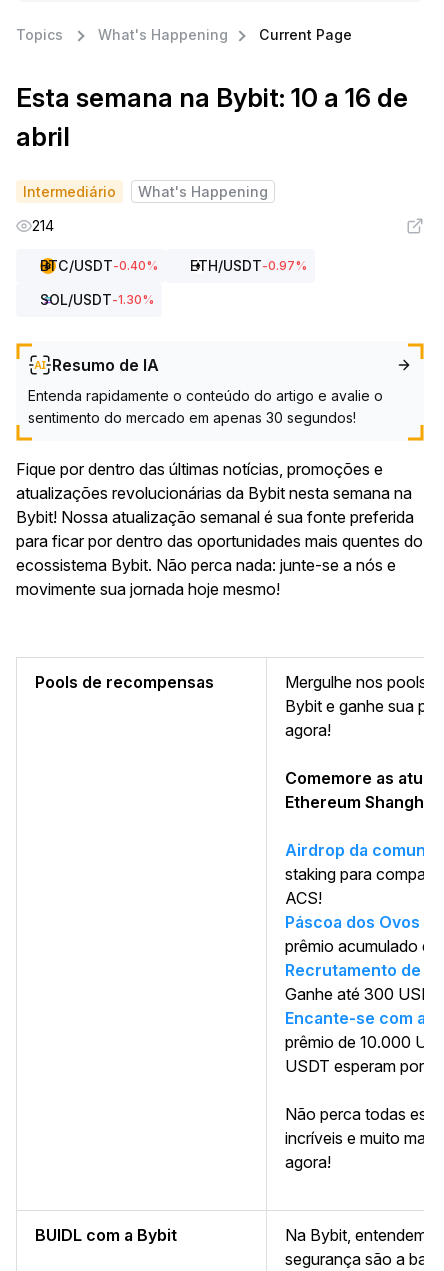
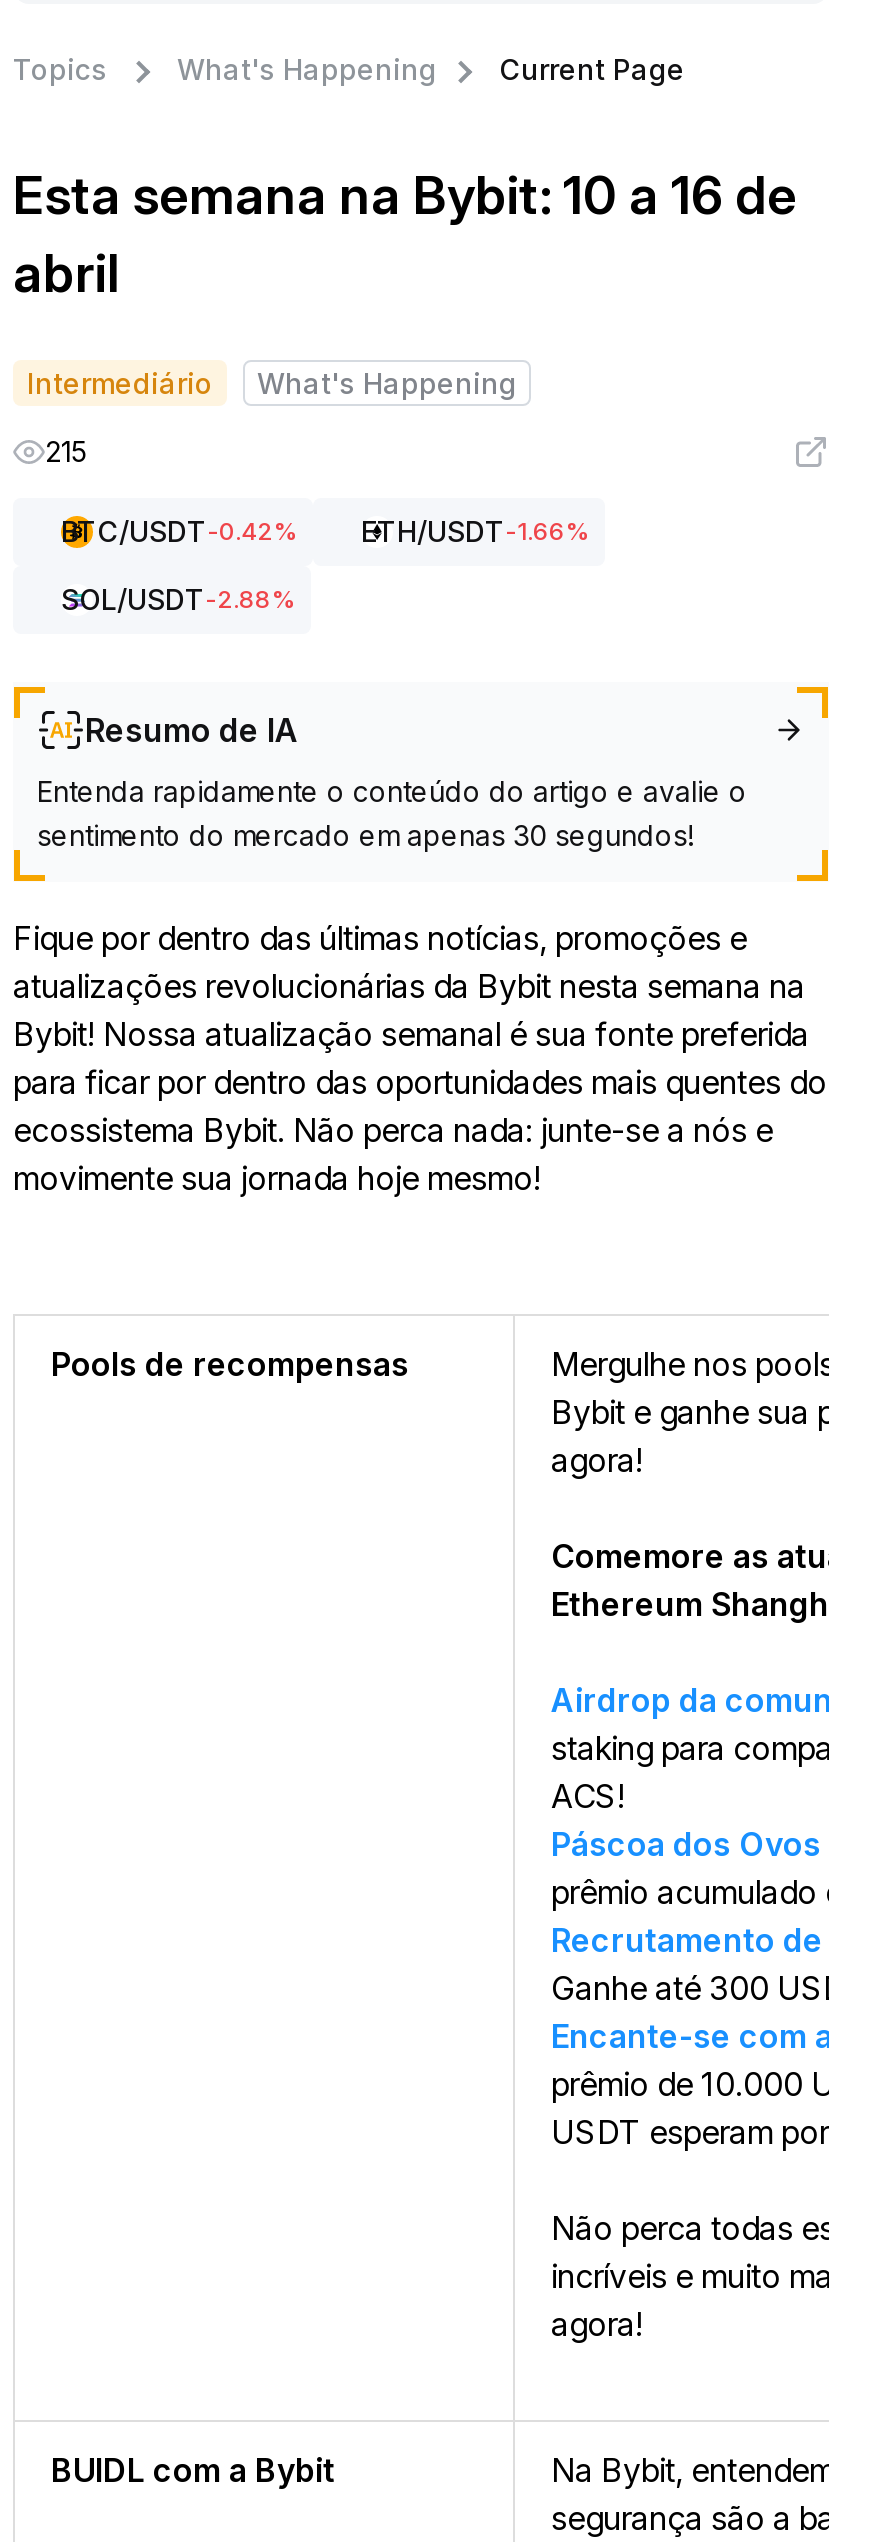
[32,217,54,234] 214 -> [45,434,87,468] 215
[40,257,158,274] BTC/USDT-0.40% -> [61,514,297,548] BTC/USDT-0.42%
[190,257,307,274] ETH/USDT-0.97% -> [361,514,589,548] ETH/USDT-1.66%
[40,291,154,308] SOL/USDT-1.30% -> [61,582,295,616] SOL/USDT-2.88%

